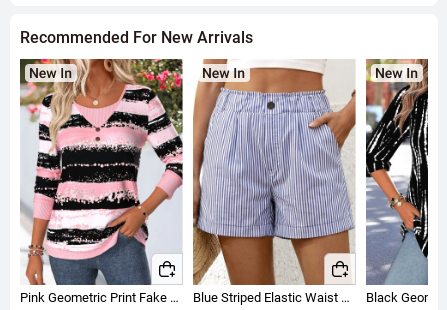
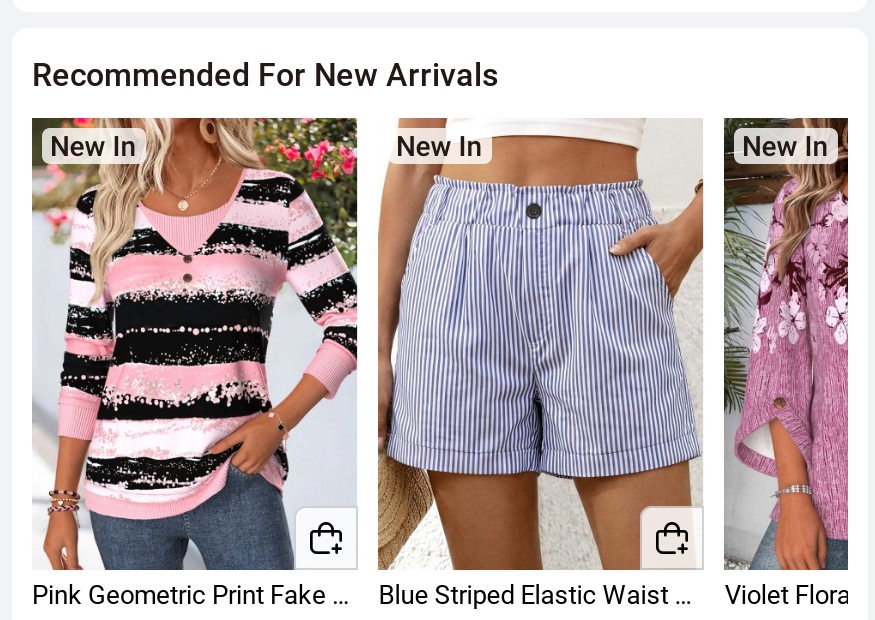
[365,58,429,303] [image] -> [722,116,850,604] [image]

